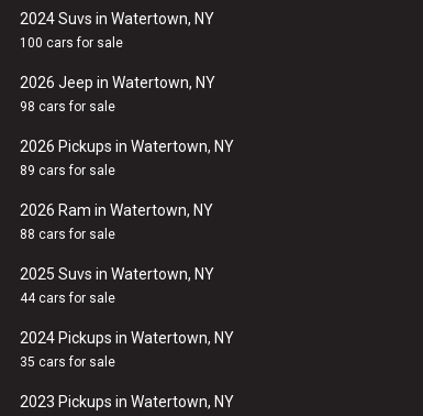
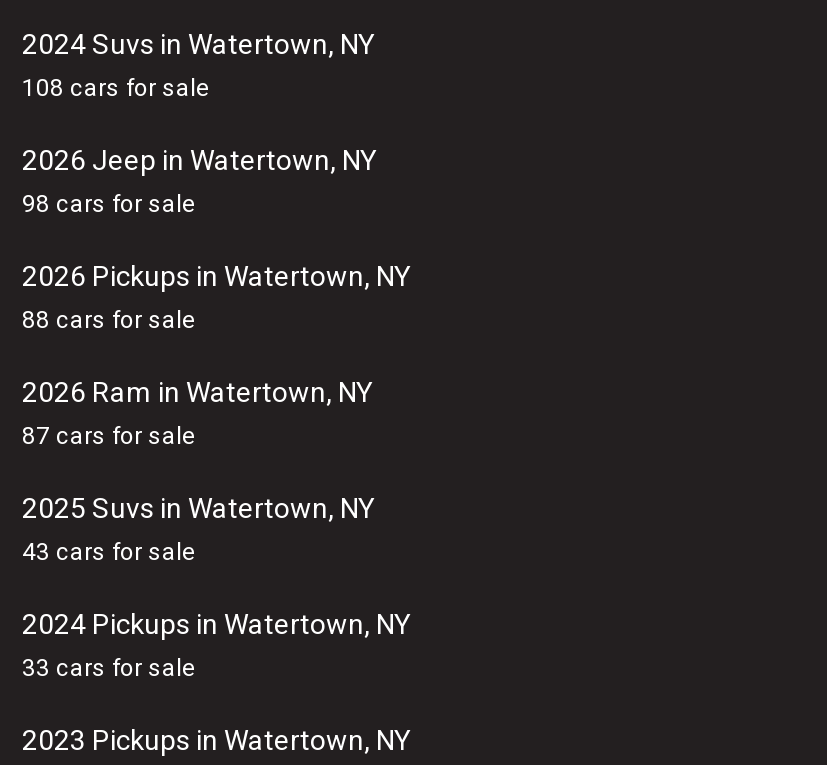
[20,35,123,51] 100 cars for sale -> [22,74,210,102] 108 cars for sale
[20,163,115,178] 89 cars for sale -> [22,306,196,334] 88 cars for sale
[20,227,115,242] 88 cars for sale -> [22,422,196,450] 87 cars for sale
[20,291,115,306] 44 cars for sale -> [22,538,196,566] 43 cars for sale
[20,354,115,370] 35 cars for sale -> [22,654,196,682] 33 cars for sale

